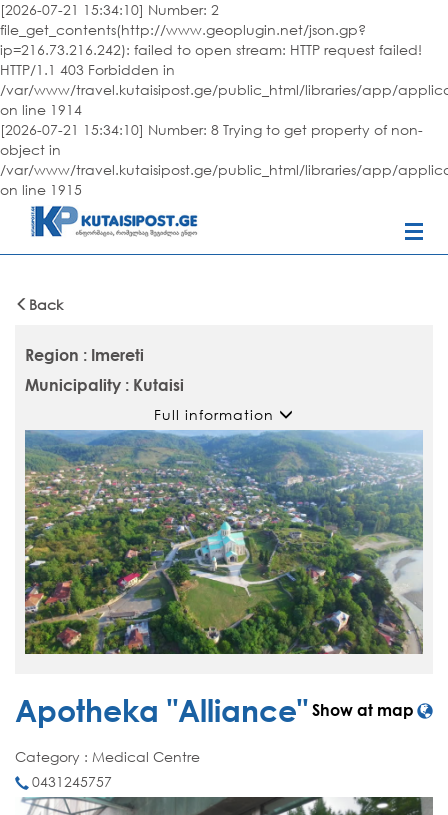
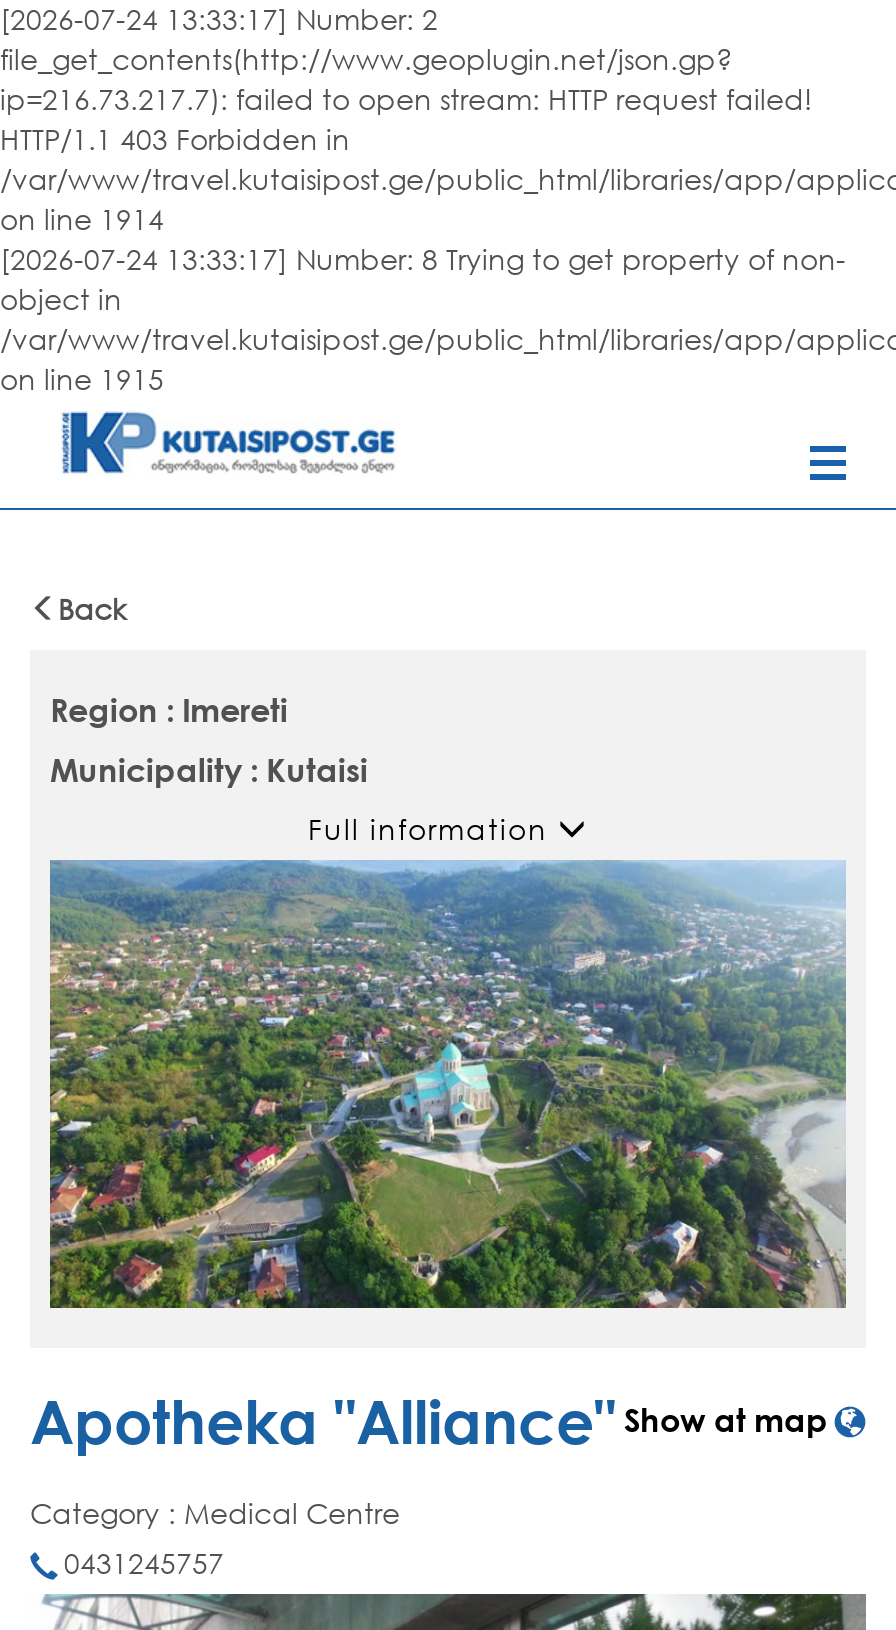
[0,1,219,18] [2026-07-21 15:34:10] Number: 2 -> [0,2,438,36] [2026-07-24 13:33:17] Number: 2
[0,41,422,58] ip=216.73.216.242): failed to open stream: HTTP request failed! -> [0,82,812,116] ip=216.73.217.7): failed to open stream: HTTP request failed!
[0,121,423,138] [2026-07-21 15:34:10] Number: 8 Trying to get property of non- -> [0,242,846,276] [2026-07-24 13:33:17] Number: 8 Trying to get property of non-

